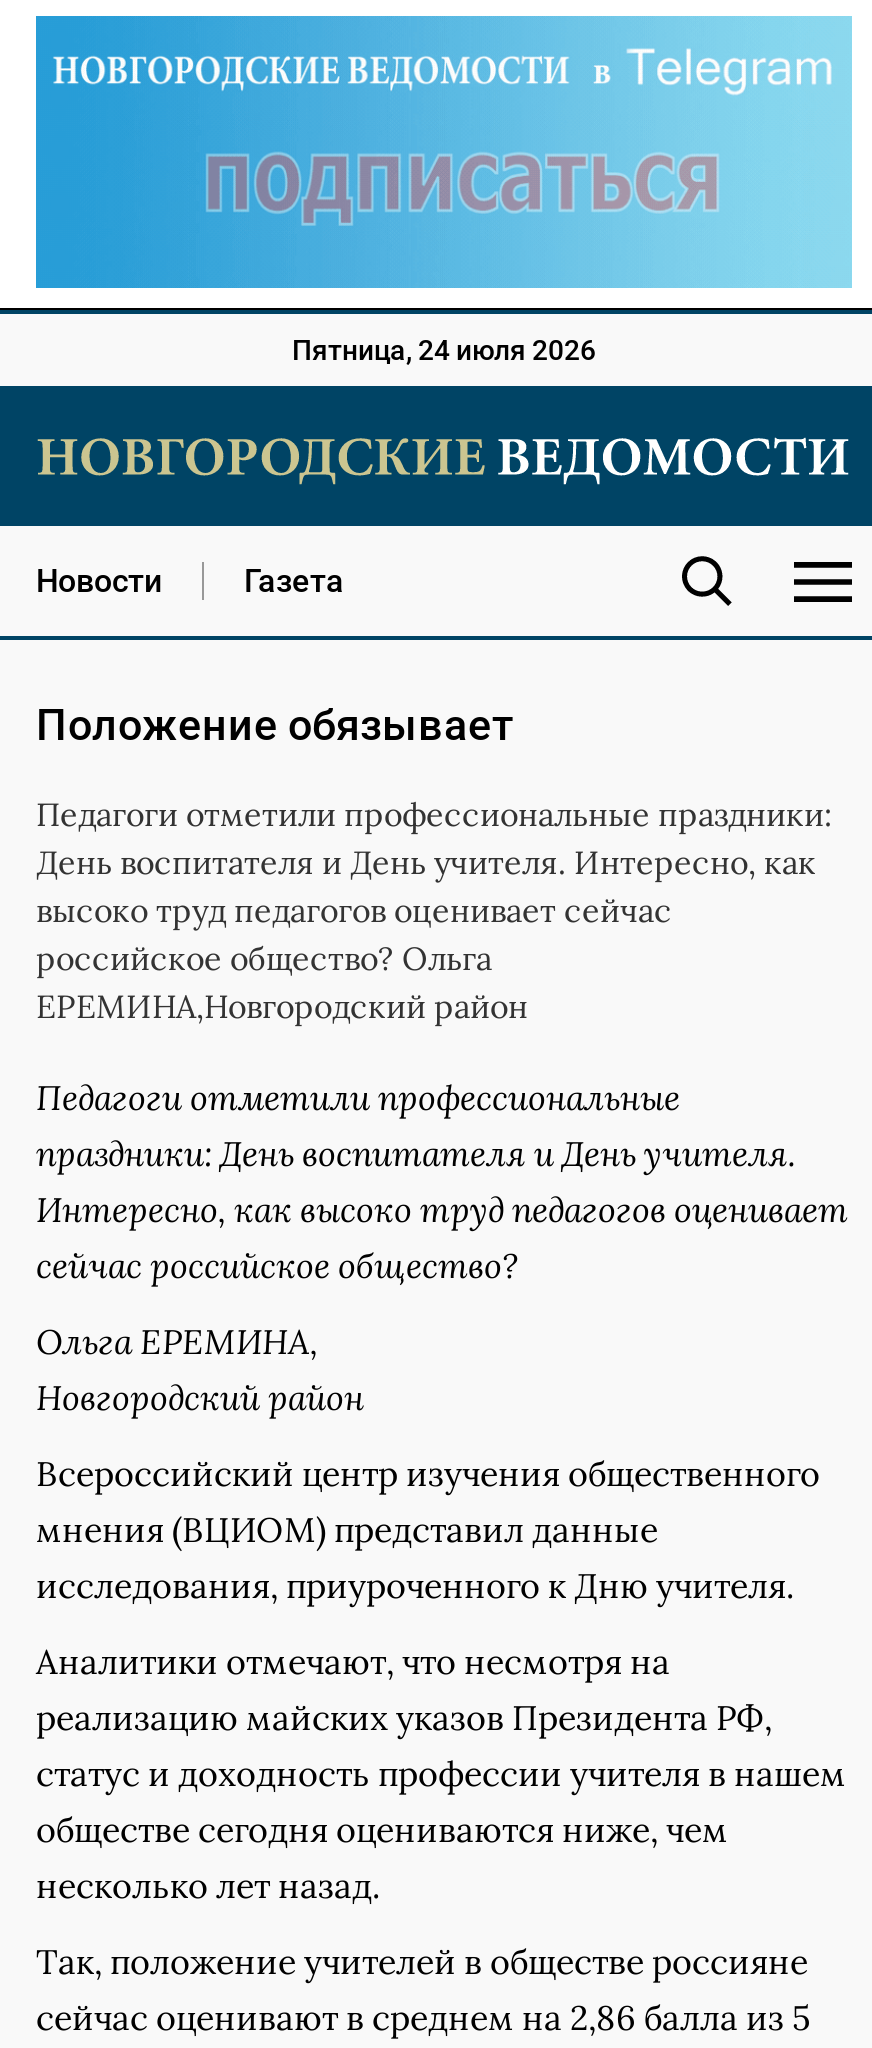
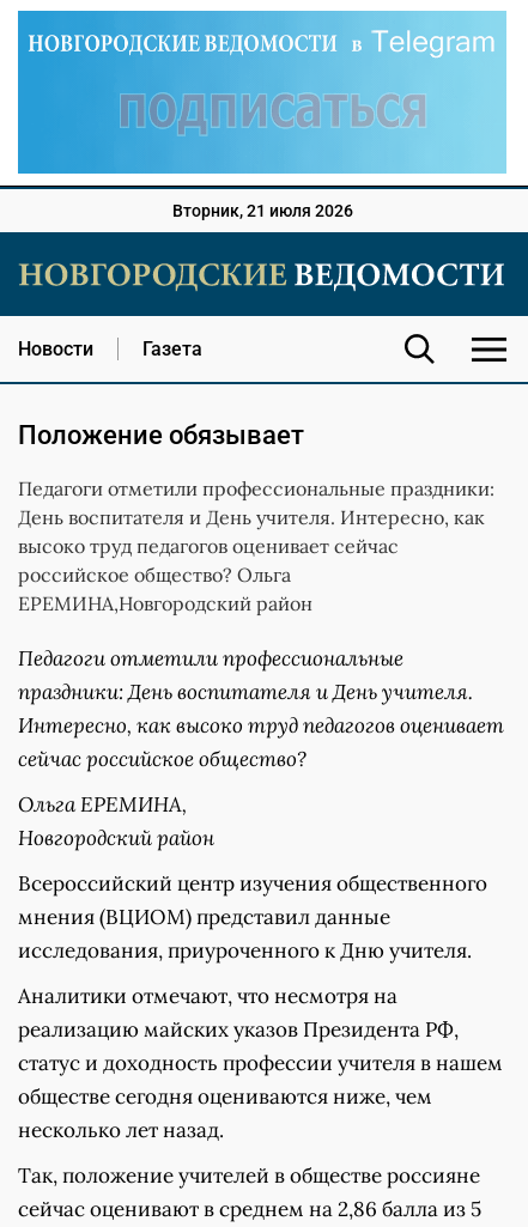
[292,334,596,366] Пятница, 24 июля 2026 -> [172,201,353,221] Вторник, 21 июля 2026

